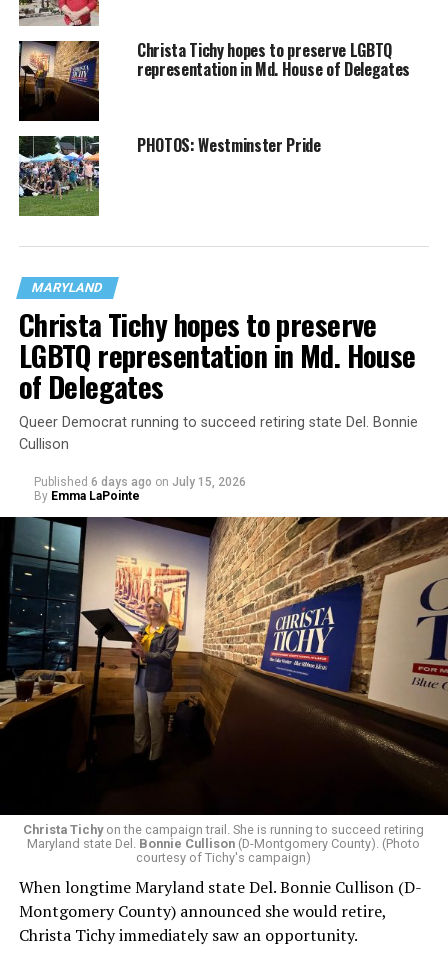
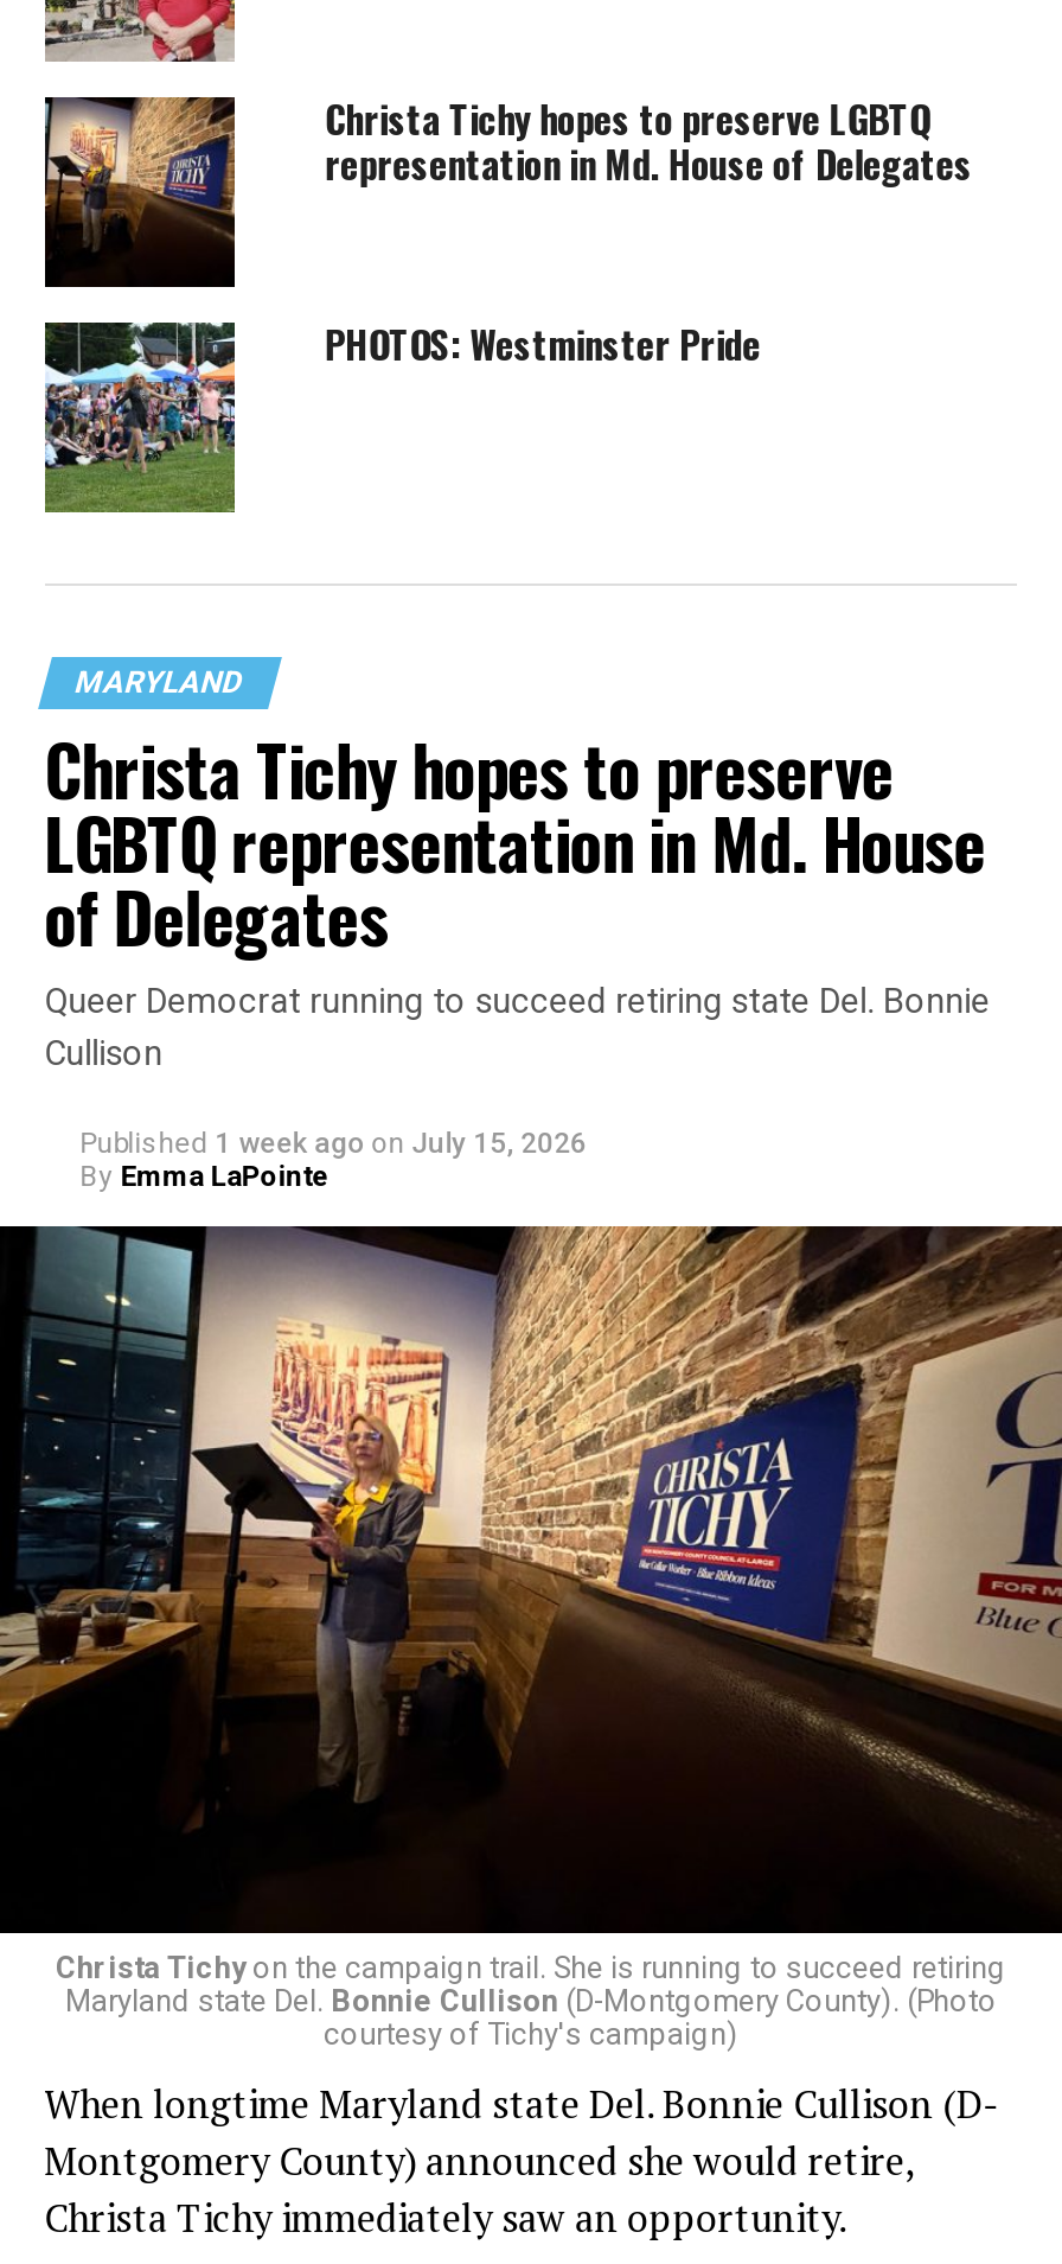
[34,475,246,489] Published 6 days ago on July 15, 2026 -> [80,1126,587,1160] Published 1 week ago on July 15, 2026

